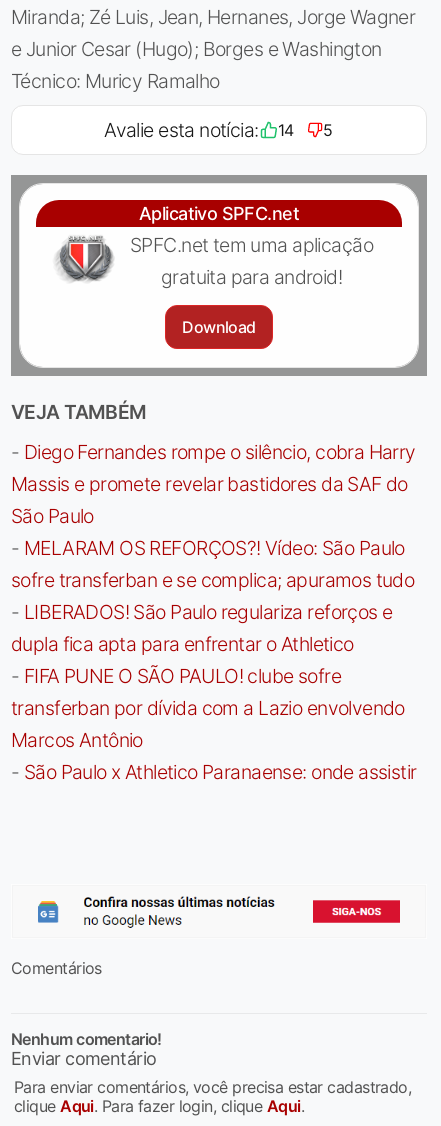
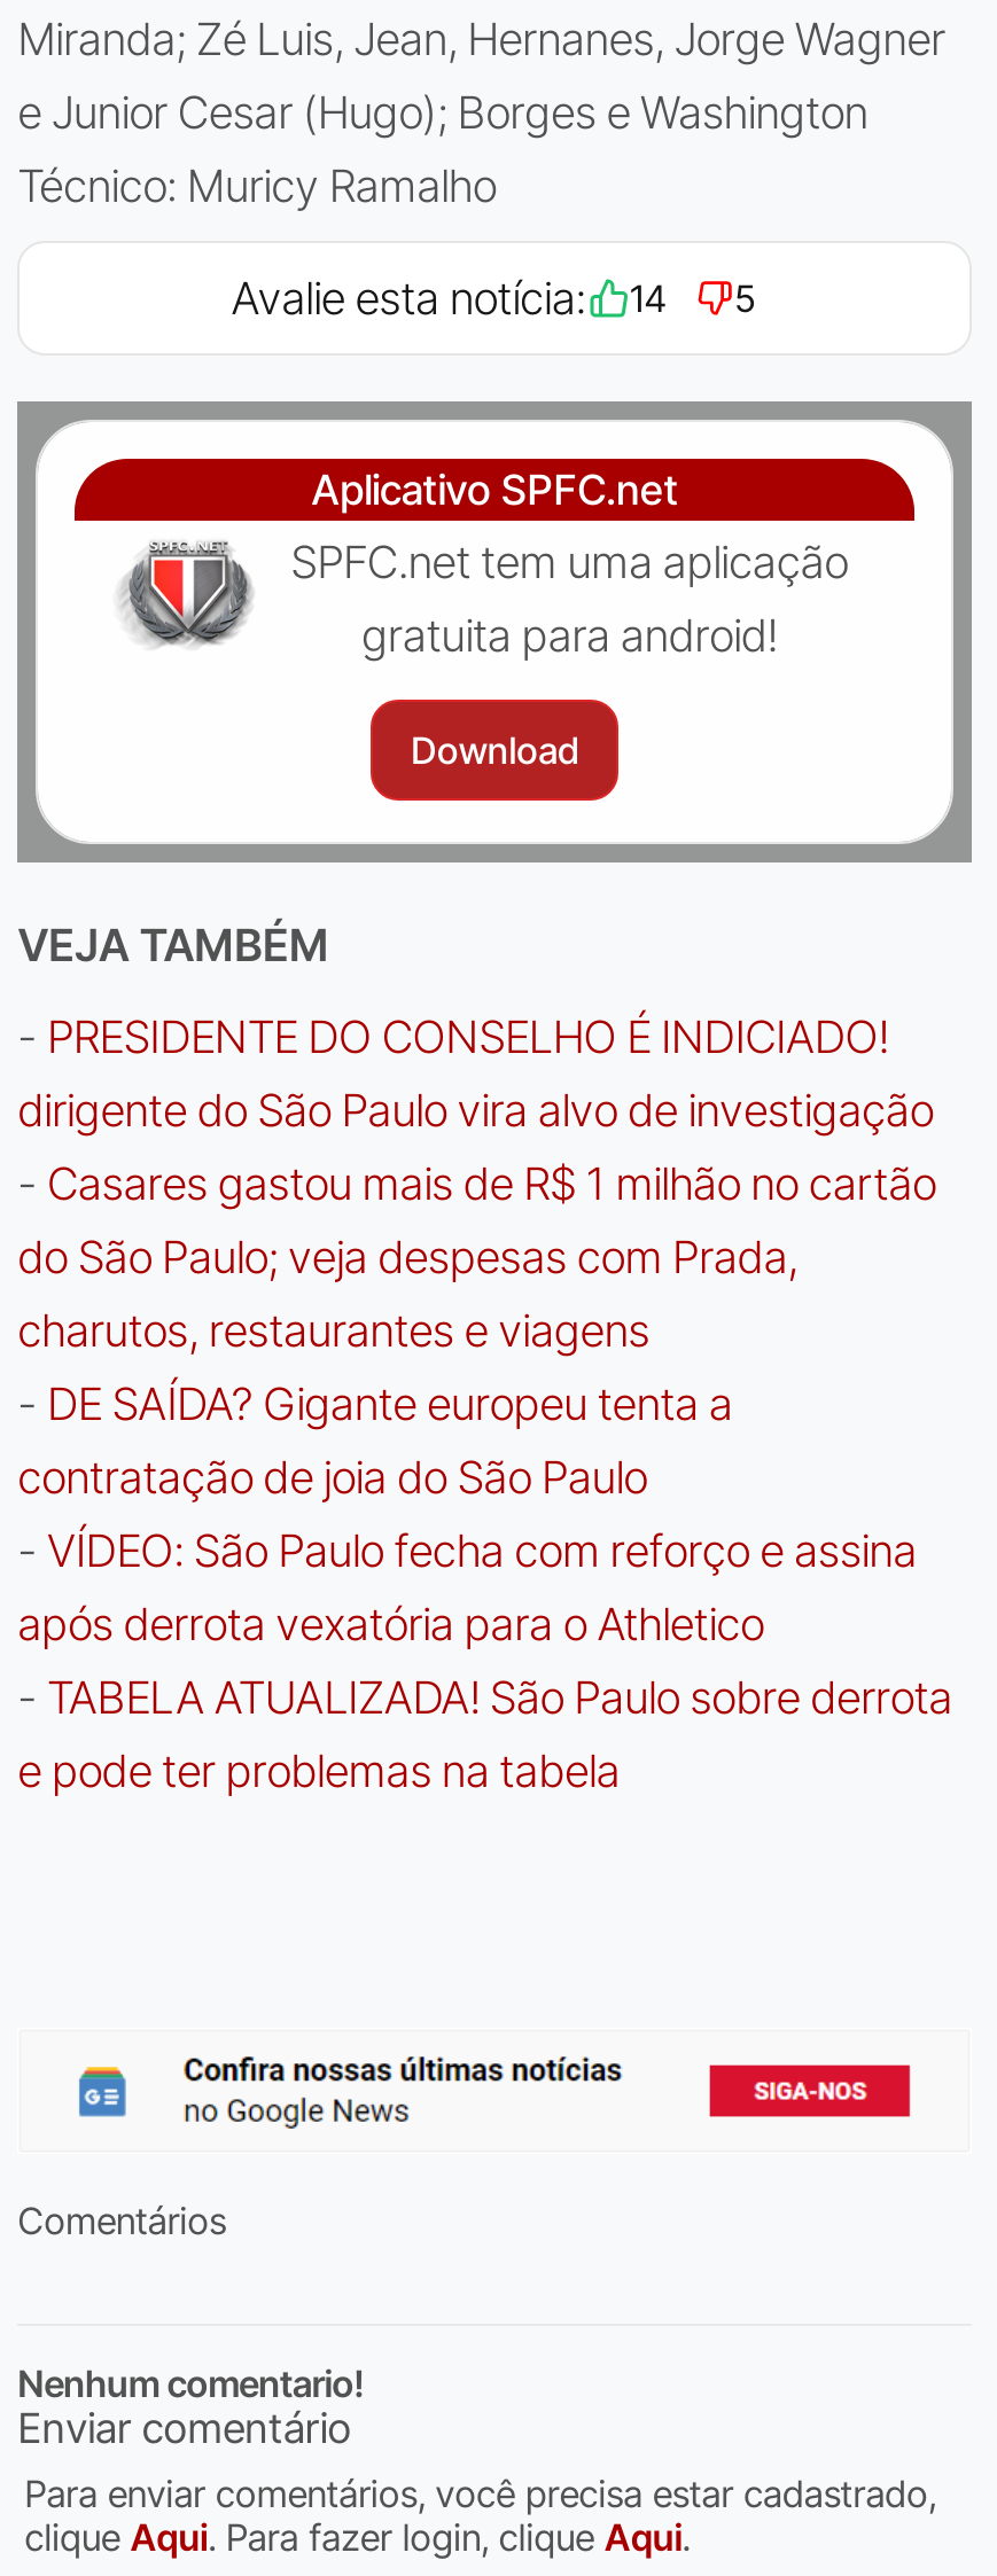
[11,440,416,784] - Diego Fernandes rompe o silêncio, cobra Harry | Massis e promete revelar bastidores da SAF do | São Paulo | - MELARAM OS REFORÇOS?! Vídeo: São Paulo | sofre transferban e se complica; apuramos tudo | - LIBERADOS! São Paulo regulariza reforços e | dupla fica apta para enfrentar o Athletico | - FIFA PUNE O SÃO PAULO! clube sofre | transferban por dívida com a Lazio envolvendo | Marcos Antônio | - São Paulo x Athletico Paranaense: onde assistir -> [17,1008,952,1797] - PRESIDENTE DO CONSELHO É INDICIADO! | dirigente do São Paulo vira alvo de investigação | - Casares gastou mais de R$ 1 milhão no cartão | do São Paulo; veja despesas com Prada, | charutos, restaurantes e viagens | - DE SAÍDA? Gigante europeu tenta a | contratação de joia do São Paulo | - VÍDEO: São Paulo fecha com reforço e assina | após derrota vexatória para o Athletico | - TABELA ATUALIZADA! São Paulo sobre derrota | e pode ter problemas na tabela

